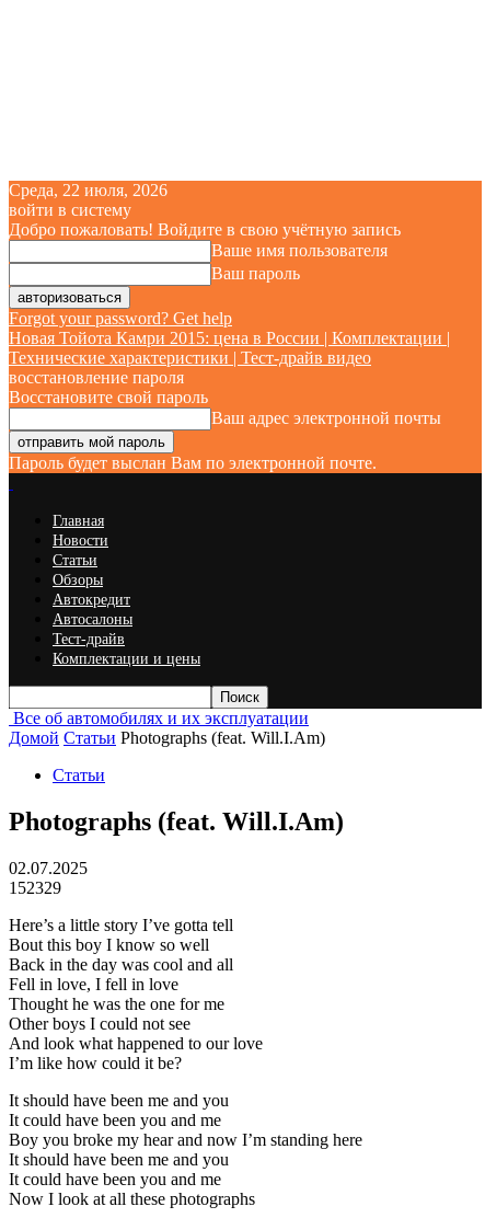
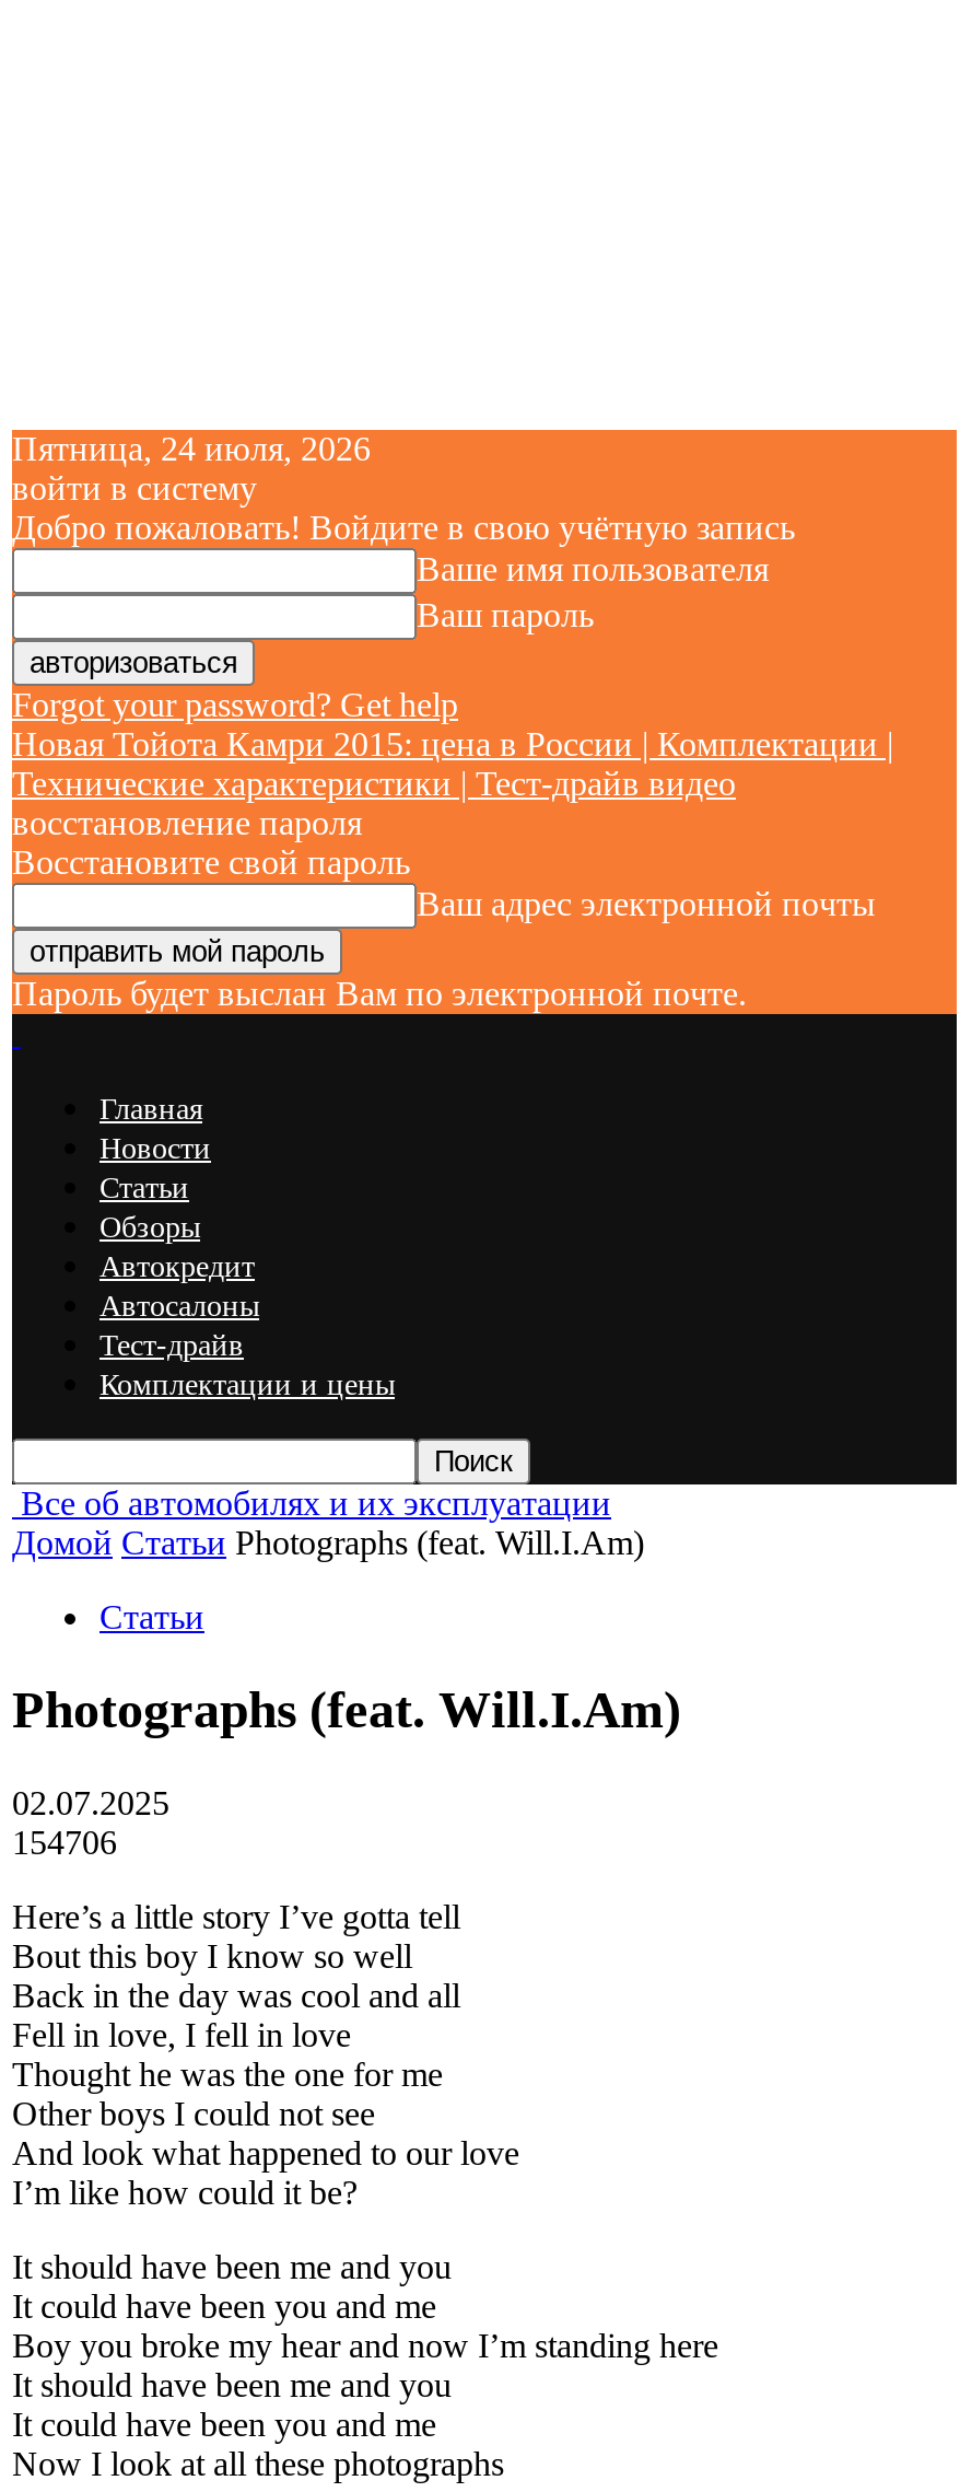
[9,181,168,199] Среда, 22 июля, 2026 -> [12,430,371,467] Пятница, 24 июля, 2026
[9,878,61,897] 152329 -> [12,1823,117,1860] 154706

